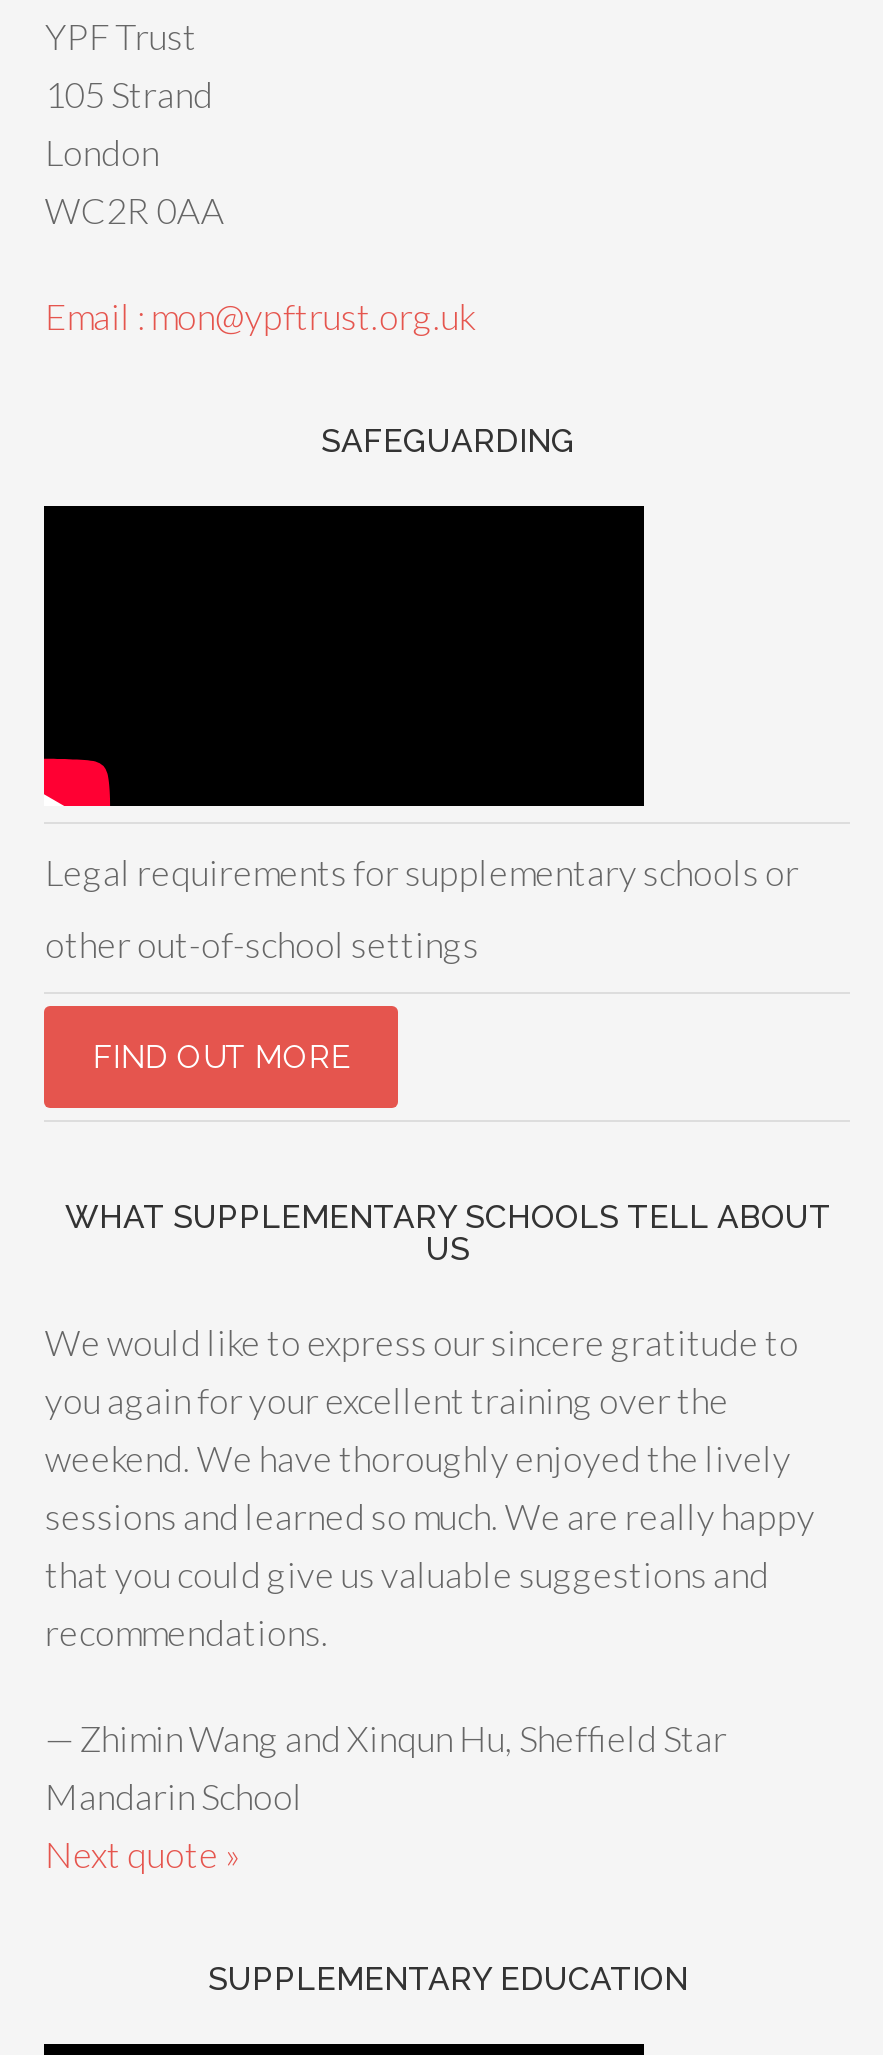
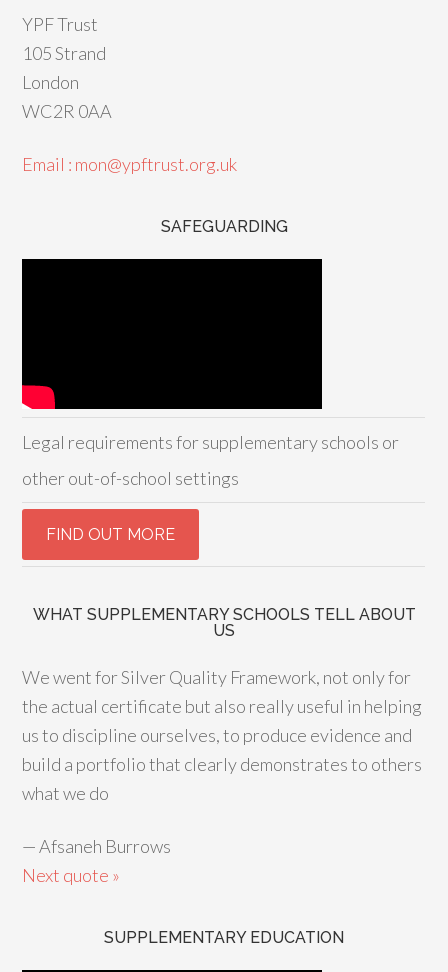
[45,1320,815,1654] We would like to express our sincere gratitude to | you again for your excellent training over the | weekend. We have thoroughly enjoyed the lively | sessions and learned so much. We are really happy | that you could give us valuable suggestions and | recommendations. -> [22,666,422,804] We went for Silver Quality Framework, not only for | the actual certificate but also really useful in helping | us to discipline ourselves, to produce evidence and | build a portfolio that clearly demonstrates to others | what we do
[45,1716,727,1818] — Zhimin Wang and Xinqun Hu, Sheffield Star | Mandarin School -> [22,835,171,857] — Afsaneh Burrows

